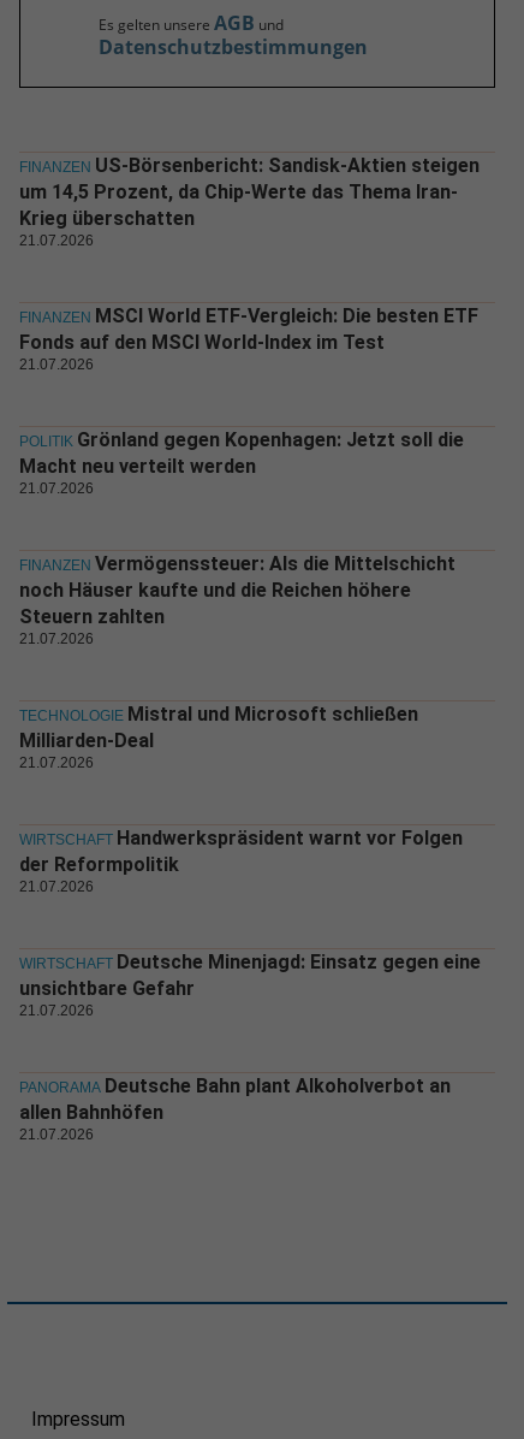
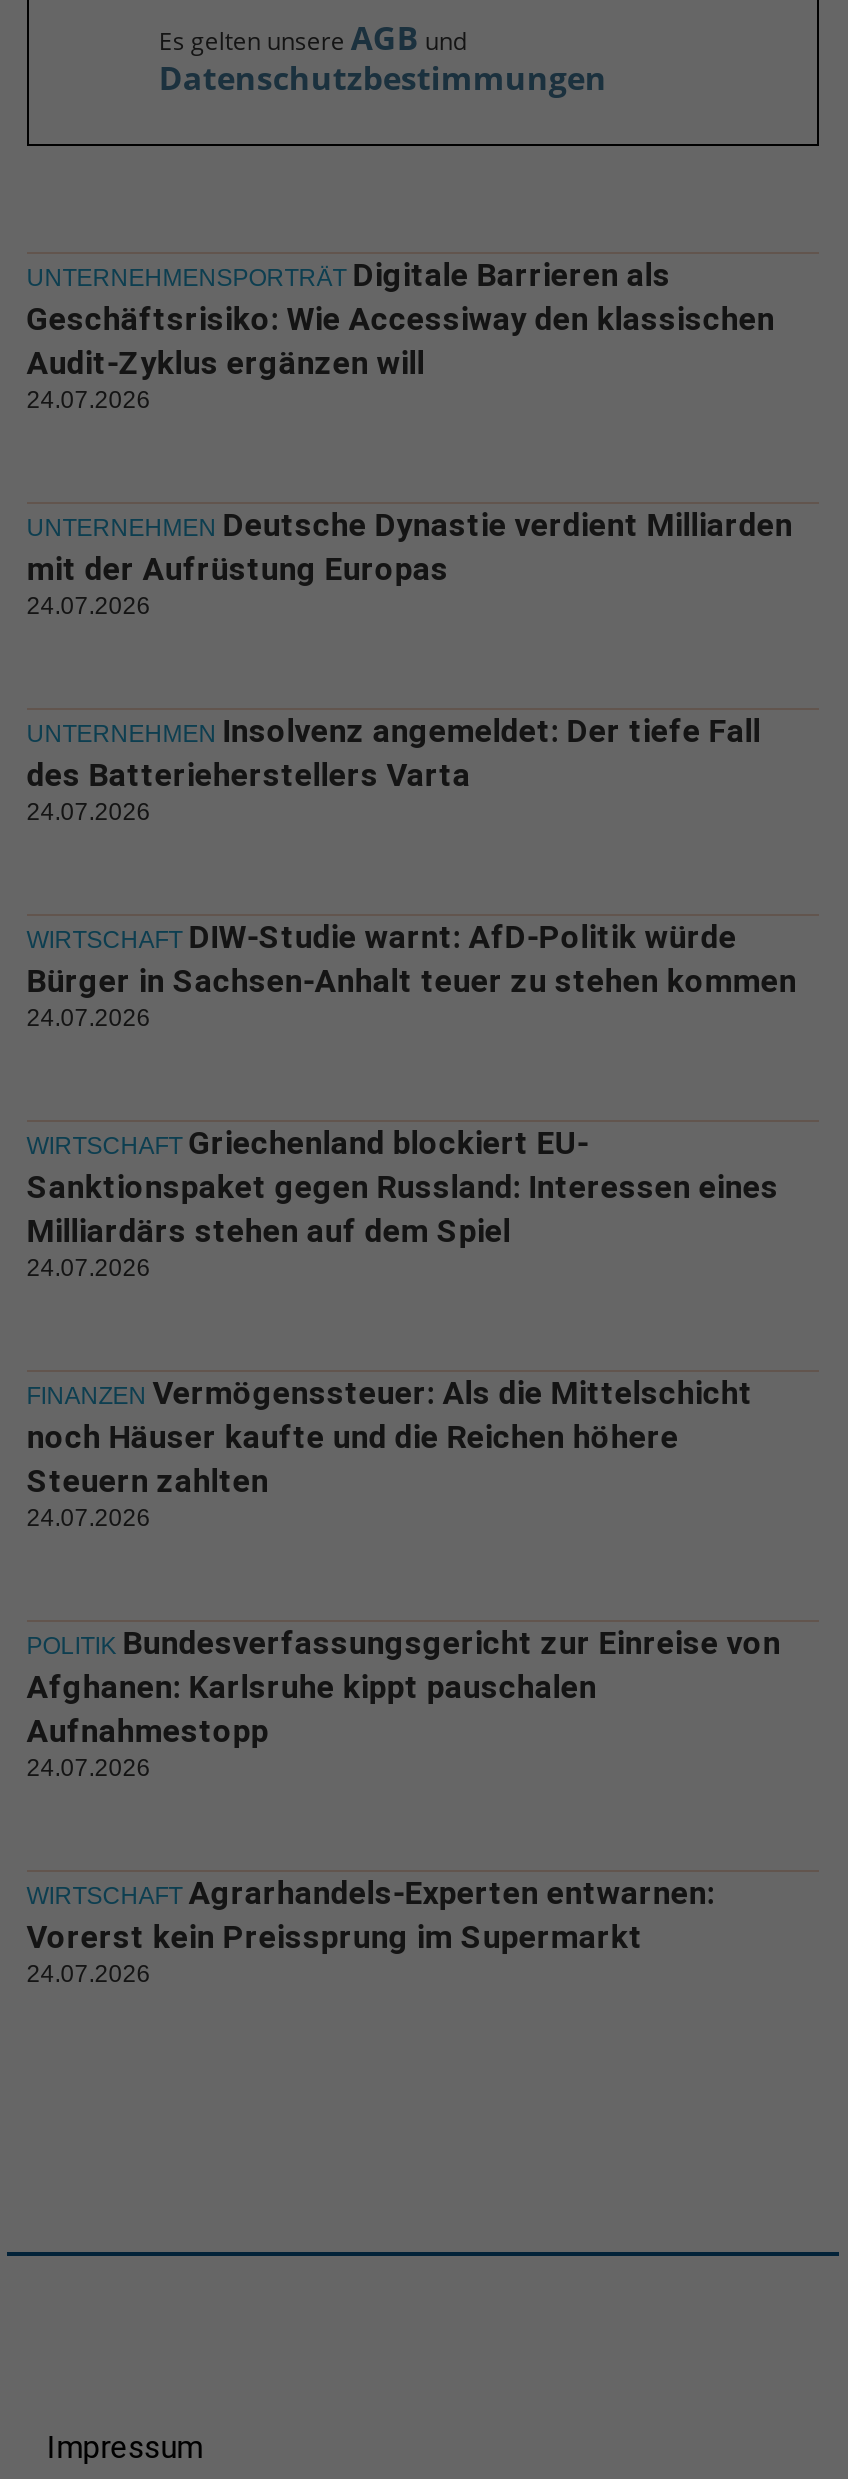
[19,154,479,497] FINANZEN US-Börsenbericht: Sandisk-Aktien steigen | um 14,5 Prozent, da Chip-Werte das Thema Iran- | Krieg überschatten | 21.07.2026 | FINANZEN MSCI World ETF-Vergleich: Die besten ETF | Fonds auf den MSCI World-Index im Test | 21.07.2026 | POLITIK Grönland gegen Kopenhagen: Jetzt soll die | Macht neu verteilt werden | 21.07.2026 -> [26,256,796,1282] UNTERNEHMENSPORTRÄT Digitale Barrieren als | Geschäftsrisiko: Wie Accessiway den klassischen | Audit-Zyklus ergänzen will | 24.07.2026 | UNTERNEHMEN Deutsche Dynastie verdient Milliarden | mit der Aufrüstung Europas | 24.07.2026 | UNTERNEHMEN Insolvenz angemeldet: Der tiefe Fall | des Batterieherstellers Varta | 24.07.2026 | WIRTSCHAFT DIW-Studie warnt: AfD-Politik würde | Bürger in Sachsen-Anhalt teuer zu stehen kommen | 24.07.2026 | WIRTSCHAFT Griechenland blockiert EU- | Sanktionspaket gegen Russland: Interessen eines | Milliardärs stehen auf dem Spiel | 24.07.2026
moved [19,552,455,628] -> [26,1374,752,1500]: FINANZEN Vermögenssteuer: Als die Mittelschicht | noch Häuser kaufte und die Reichen höhere | Steuern zahlten
[19,631,480,1143] 21.07.2026 | TECHNOLOGIE Mistral und Microsoft schließen | Milliarden-Deal | 21.07.2026 | WIRTSCHAFT Handwerkspräsident warnt vor Folgen | der Reformpolitik | 21.07.2026 | WIRTSCHAFT Deutsche Minenjagd: Einsatz gegen eine | unsichtbare Gefahr | 21.07.2026 | PANORAMA Deutsche Bahn plant Alkoholverbot an | allen Bahnhöfen | 21.07.2026 -> [26,1504,780,1988] 24.07.2026 | POLITIK Bundesverfassungsgericht zur Einreise von | Afghanen: Karlsruhe kippt pauschalen | Aufnahmestopp | 24.07.2026 | WIRTSCHAFT Agrarhandels-Experten entwarnen: | Vorerst kein Preissprung im Supermarkt | 24.07.2026

